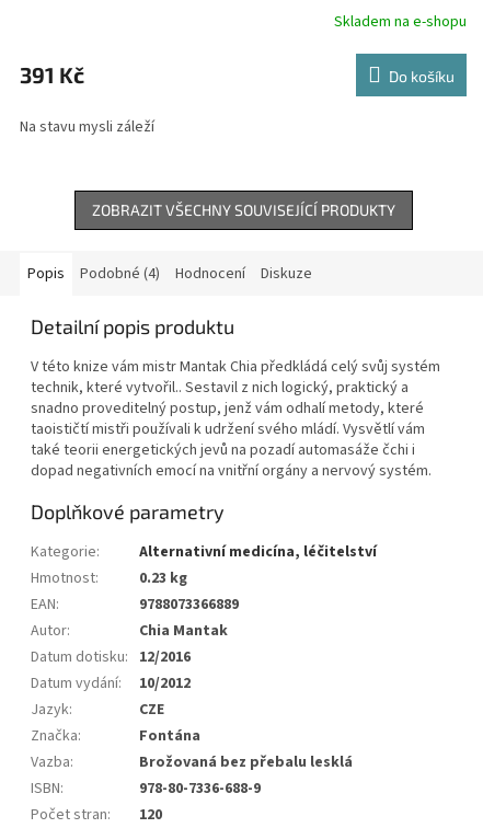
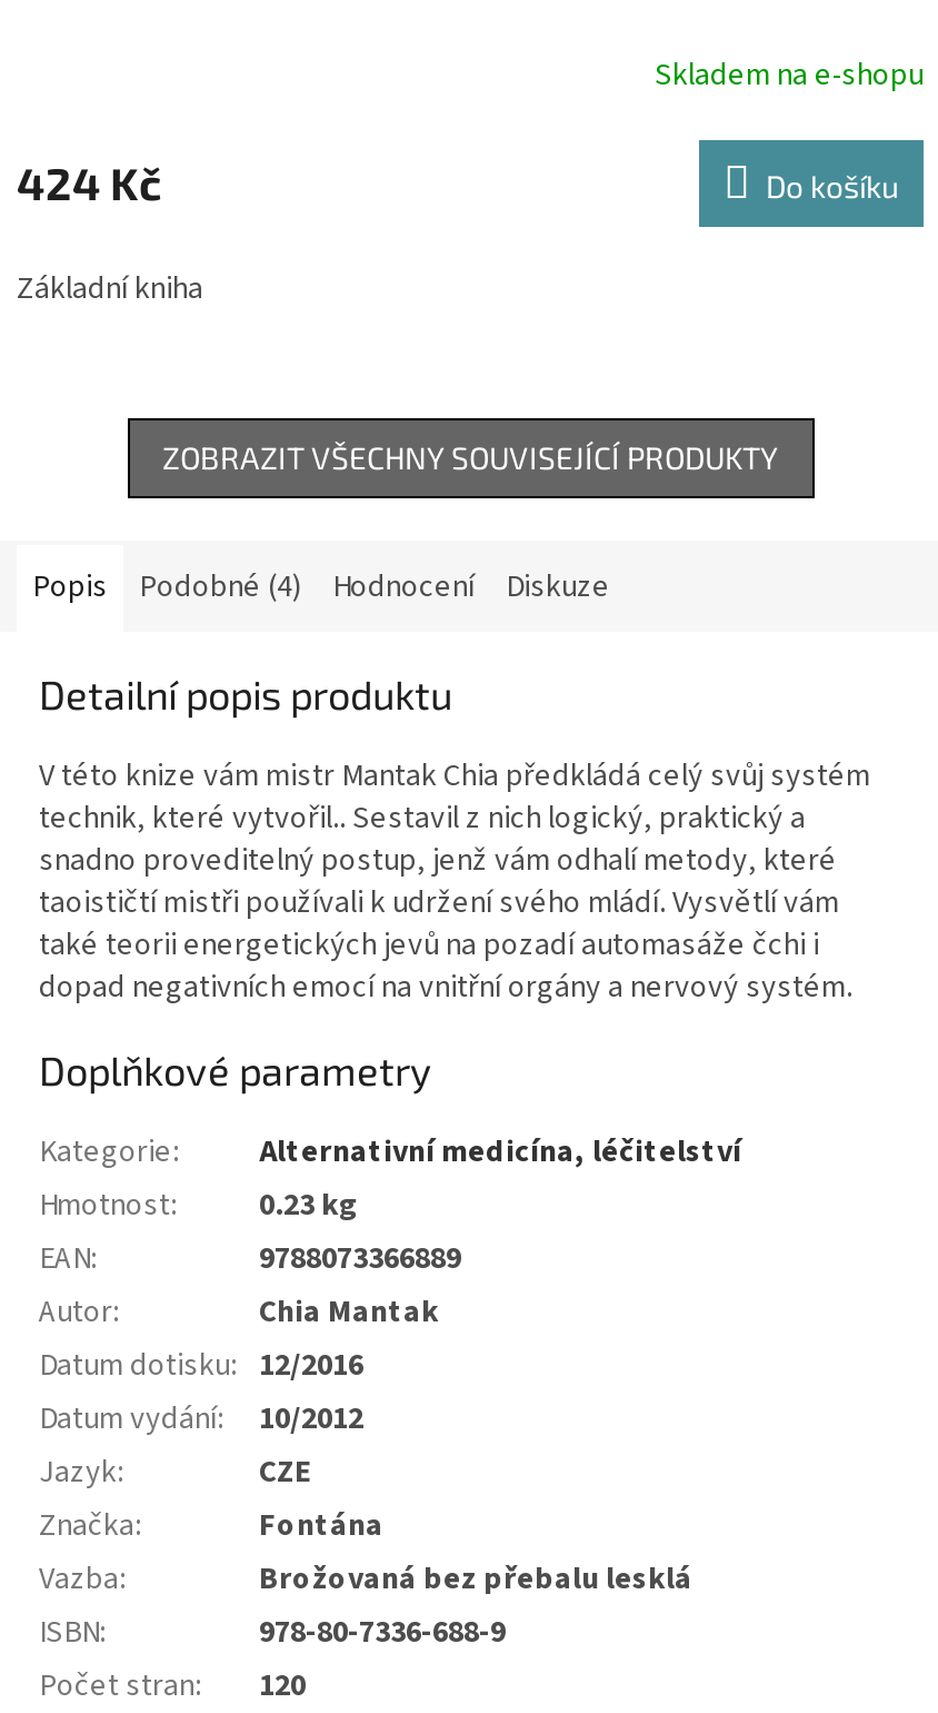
[20,61,84,88] 391 Kč -> [17,156,161,209] 424 Kč
[20,116,154,138] Na stavu mysli záleží -> [17,267,203,312] Základní kniha

